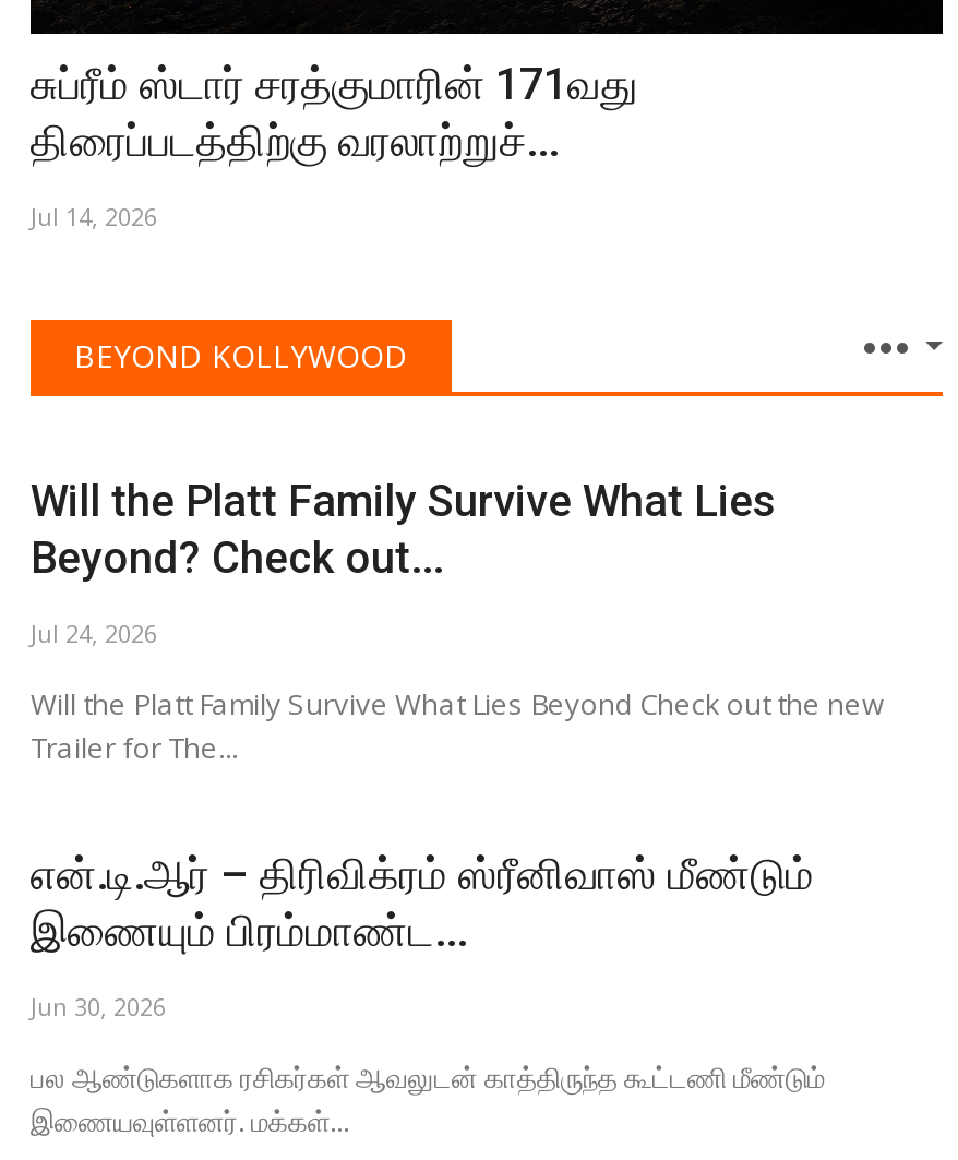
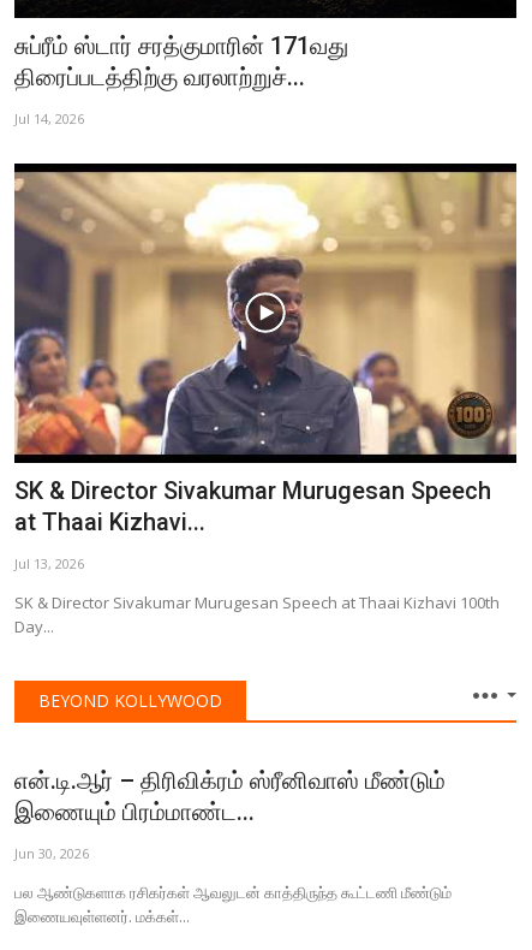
none -> [13,162,518,637] [image] | SK & Director Sivakumar Murugesan Speech | at Thaai Kizhavi... | Jul 13, 2026 | SK & Director Sivakumar Murugesan Speech at Thaai Kizhavi 100th | Day...
moved [74,334,408,375] -> [38,689,222,711]: BEYOND KOLLYWOOD
[31,474,884,766] Will the Platt Family Survive What Lies | Beyond? Check out... | Jul 24, 2026 | Will the Platt Family Survive What Lies Beyond Check out the new | Trailer for The... -> none

